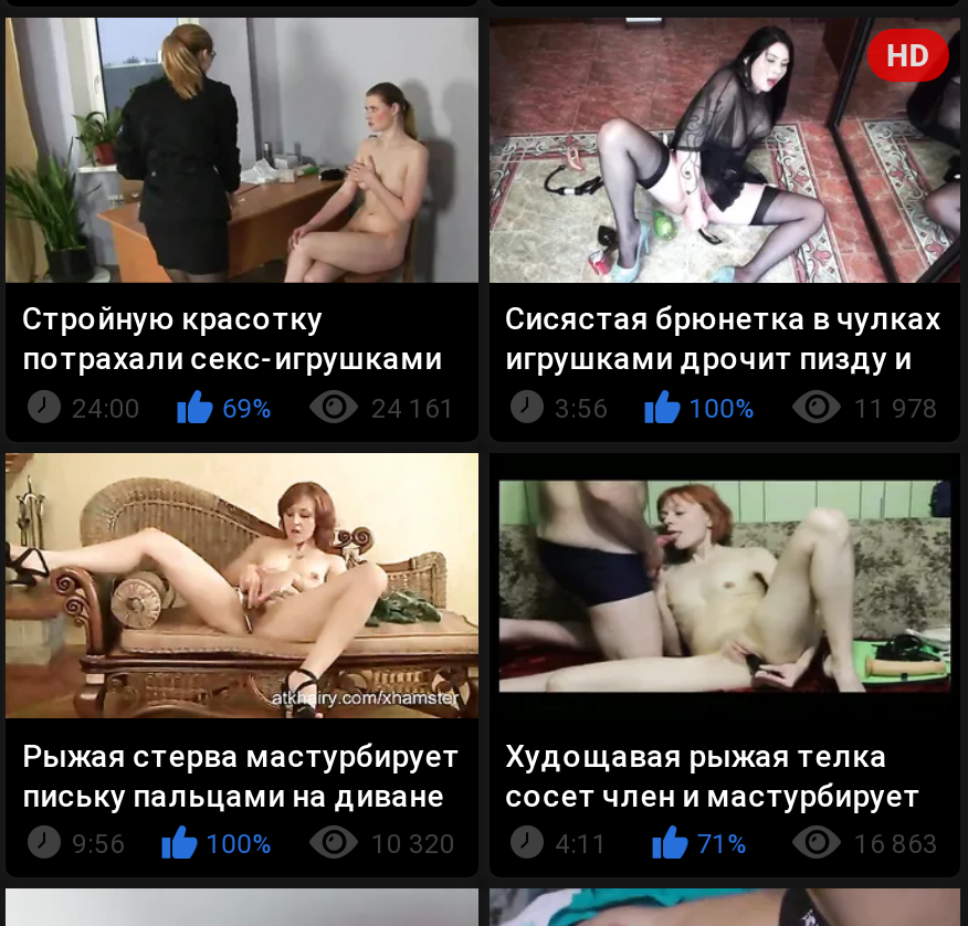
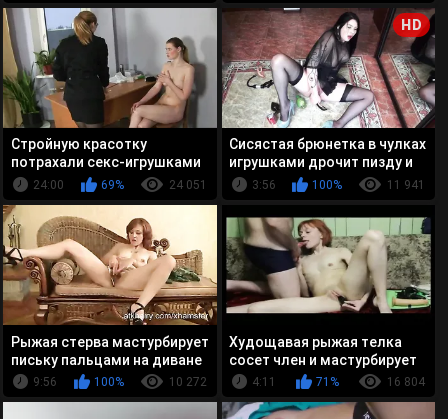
[371,393,455,424] 24 161 -> [168,178,206,192] 24 051
[854,393,938,424] 11 978 -> [387,178,425,192] 11 941
[371,829,455,860] 10 320 -> [168,375,206,389] 10 272
[854,829,938,860] 16 863 -> [387,375,425,389] 16 804

